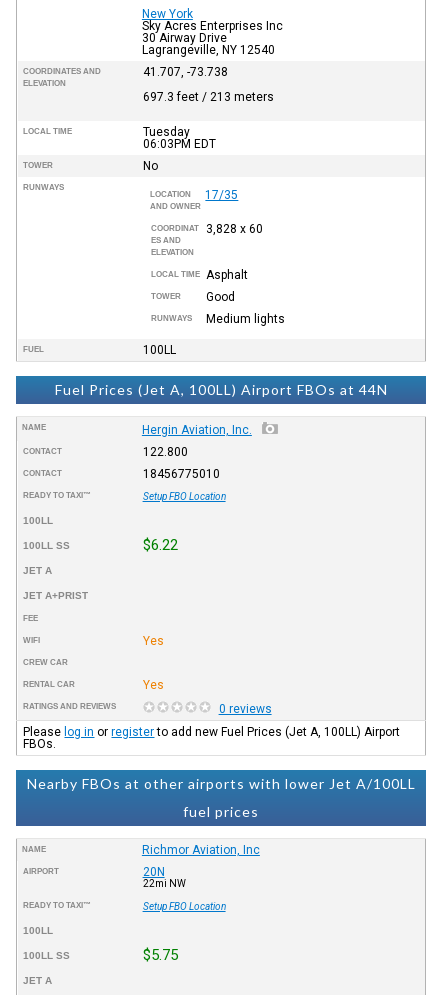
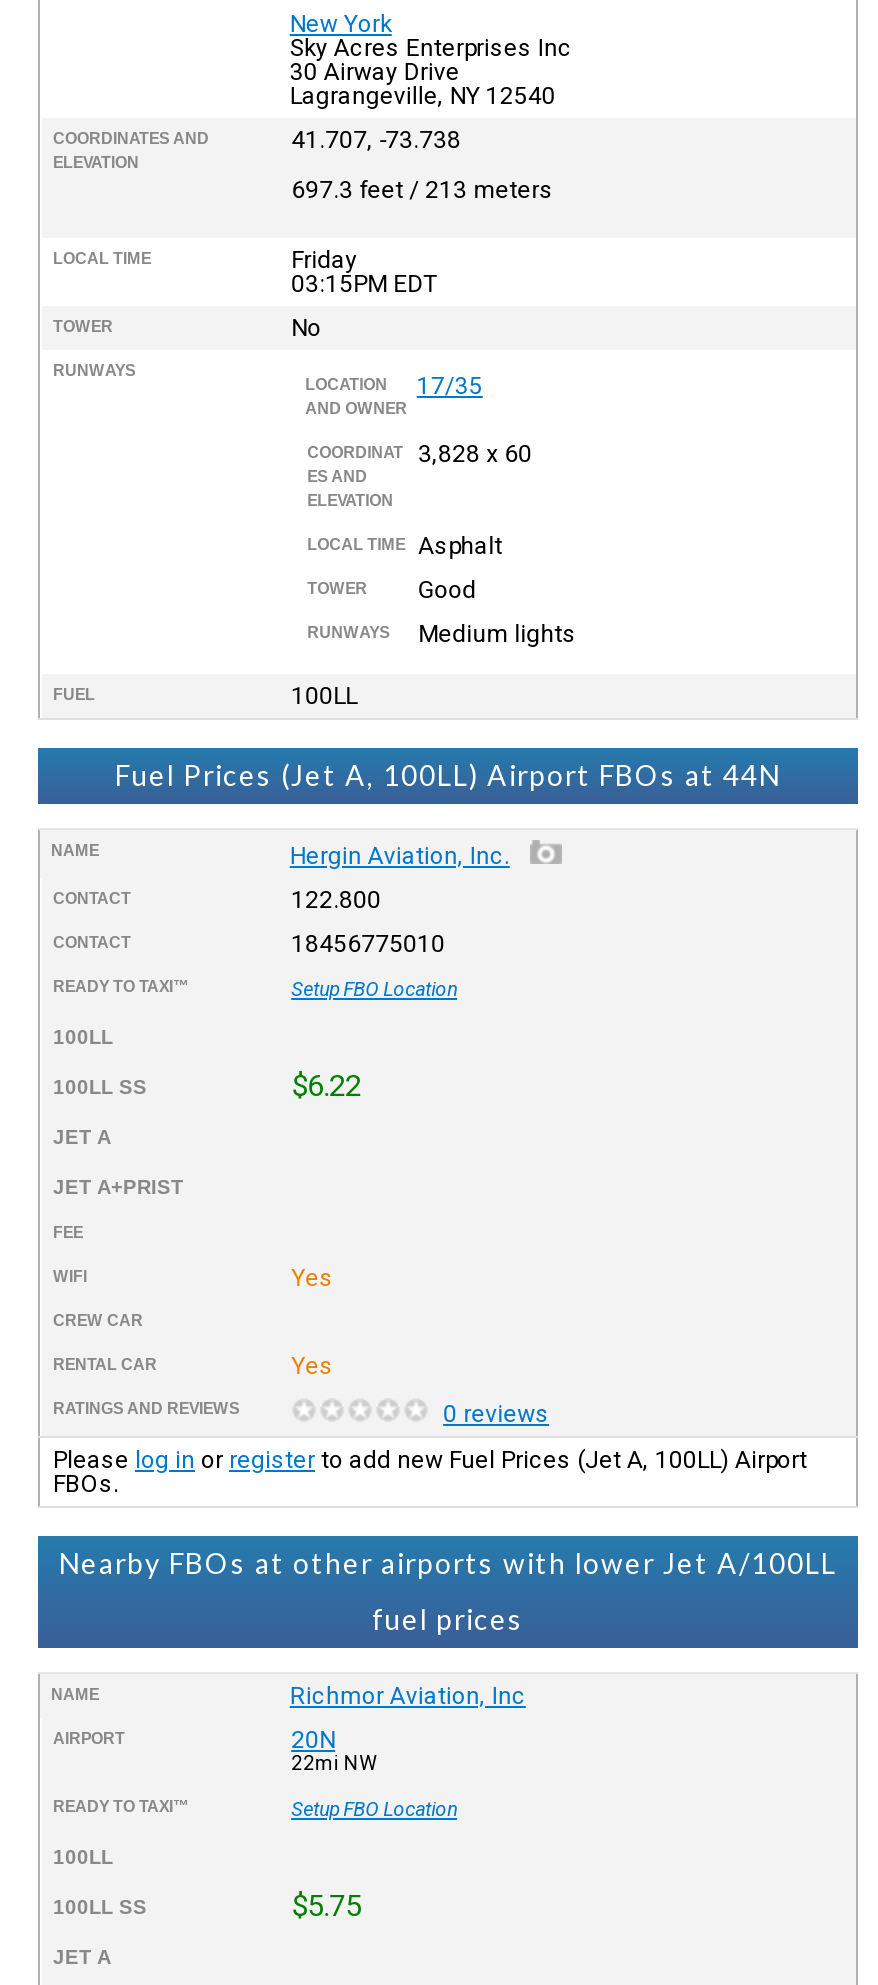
[143,125,216,151] Tuesday | 06:03PM EDT -> [291,246,437,298] Friday | 03:15PM EDT

